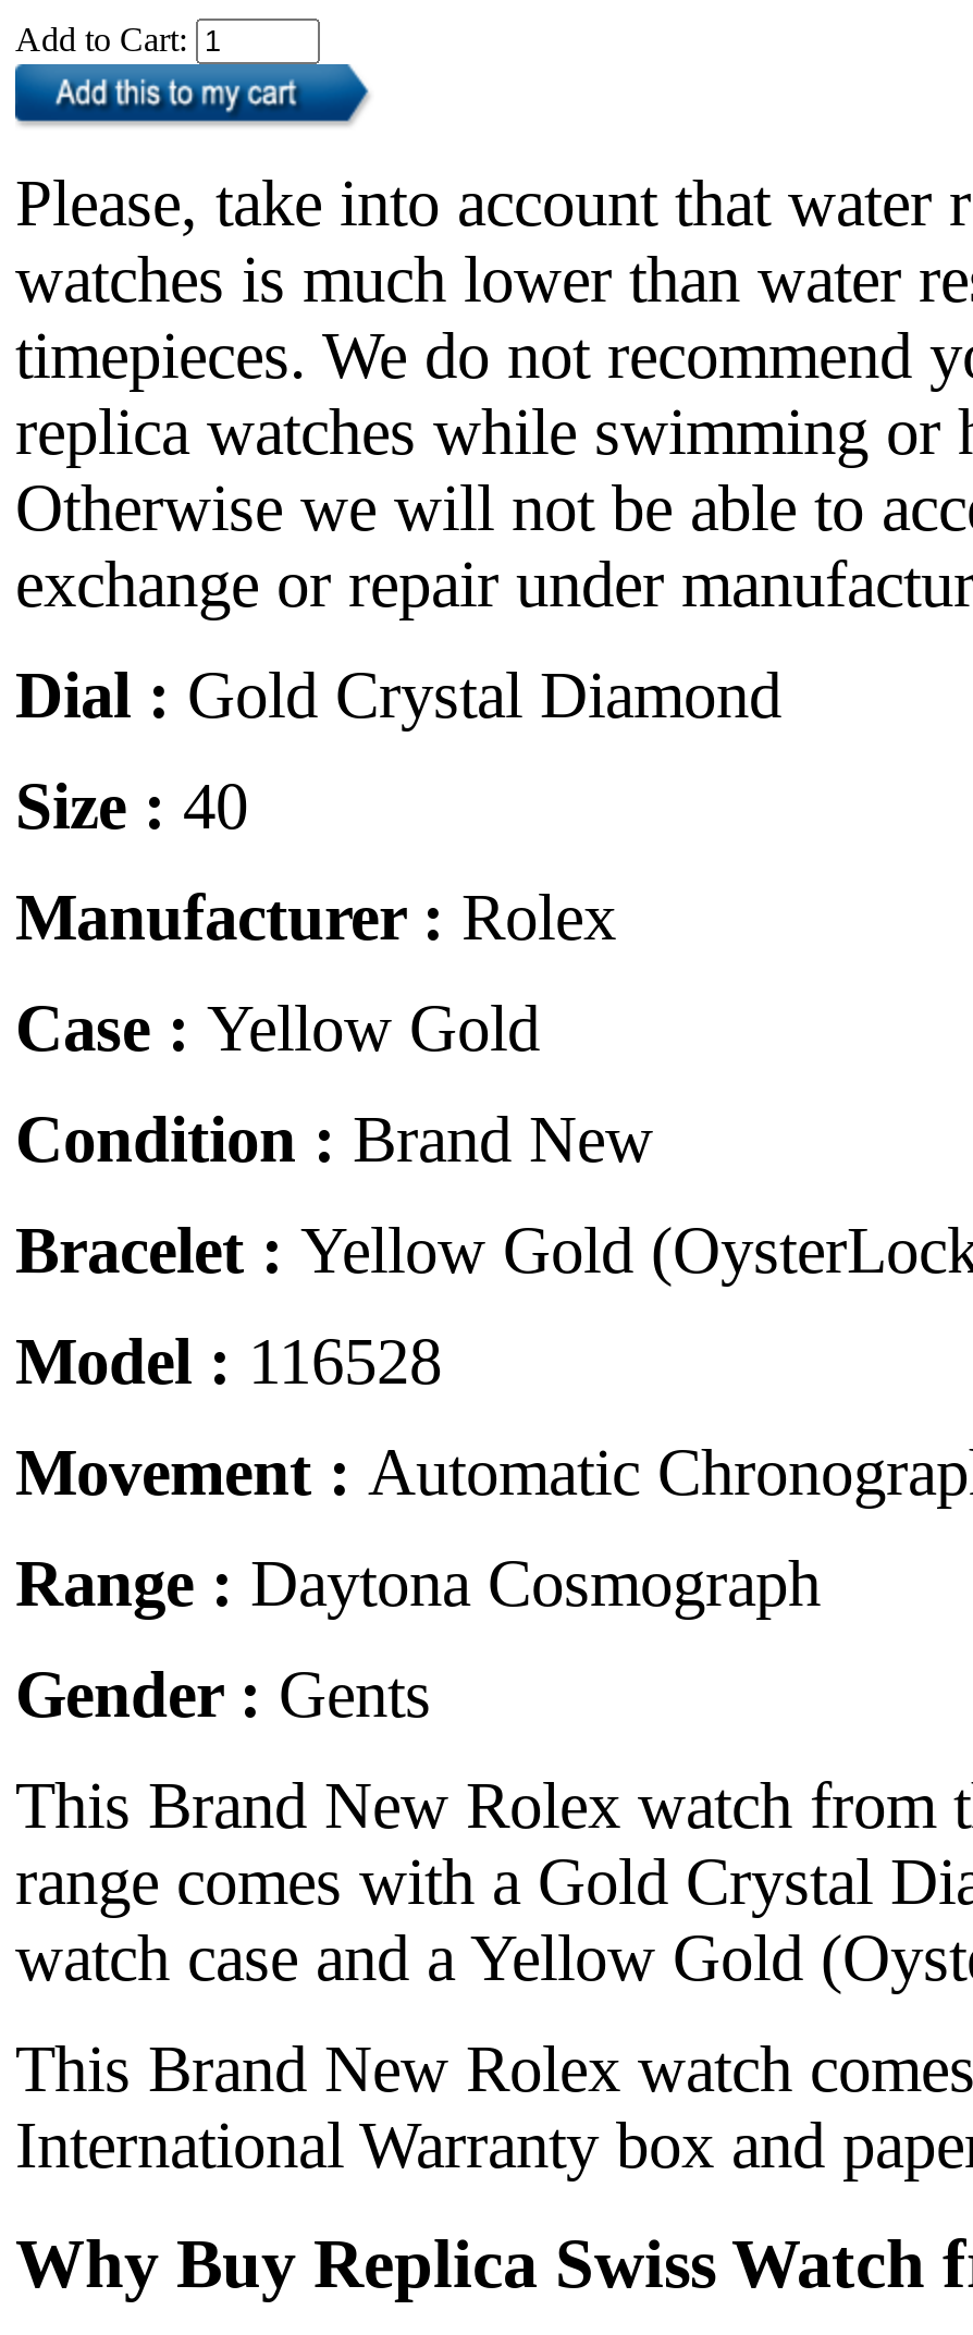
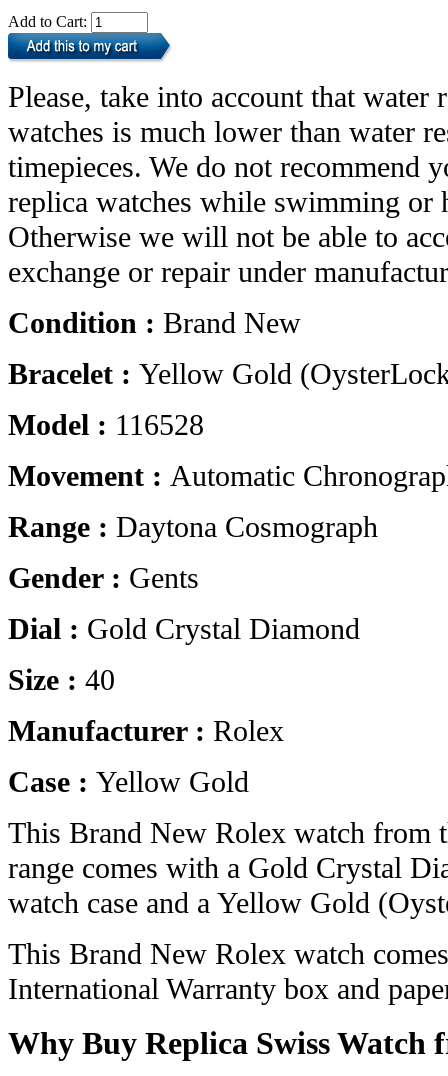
moved [15,659,781,1066] -> [8,612,360,799]: Dial : Gold Crystal Diamond | Size : 40 | Manufacturer : Rolex | Case : Yellow Gold
moved [15,1103,821,1733] -> [8,306,378,595]: Condition : Brand New | Model : 116528 | Range : Daytona Cosmograph | Gender : Gents

